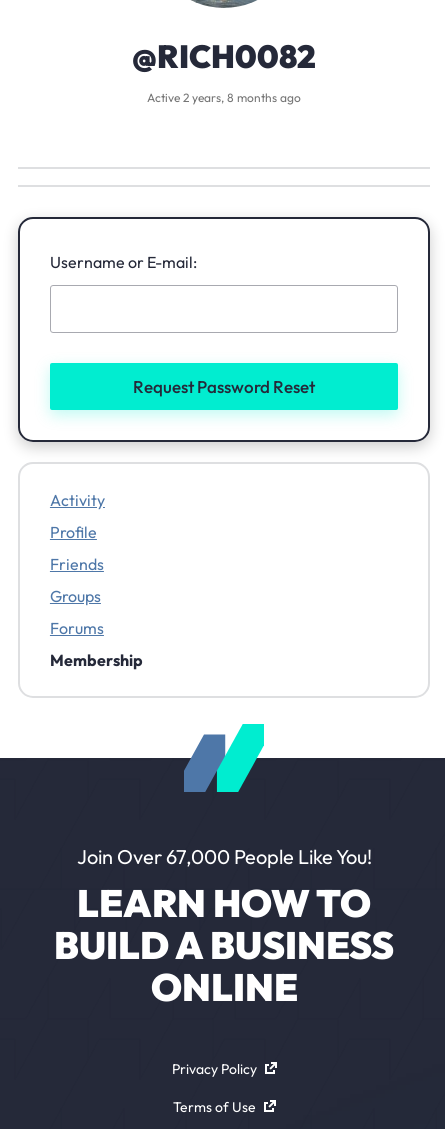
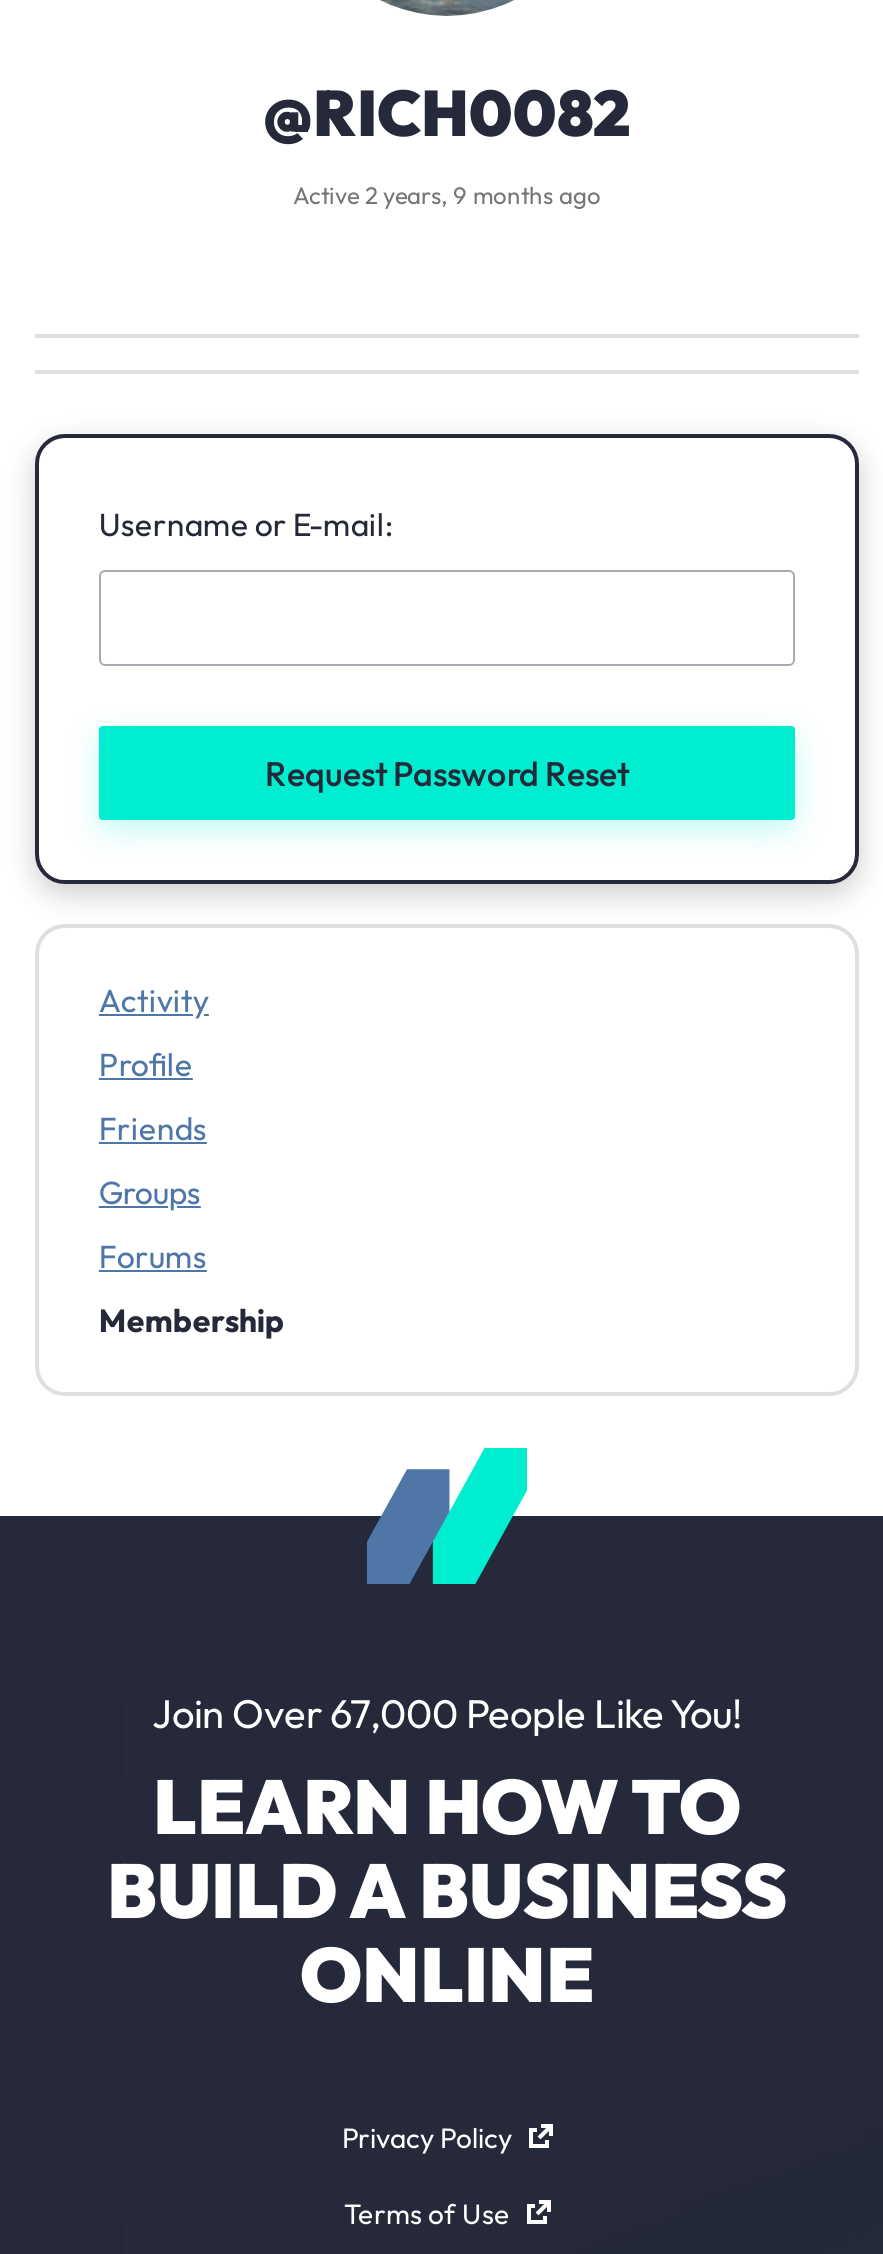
[147,90,301,105] Active 2 years, 8 months ago -> [293,180,601,210] Active 2 years, 9 months ago

